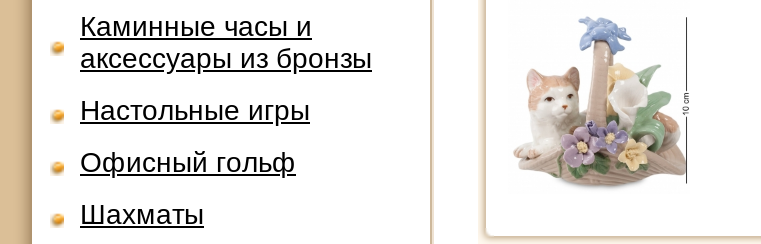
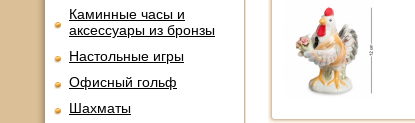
[512,14,688,186] [image] -> [286,6,372,93] [image]

